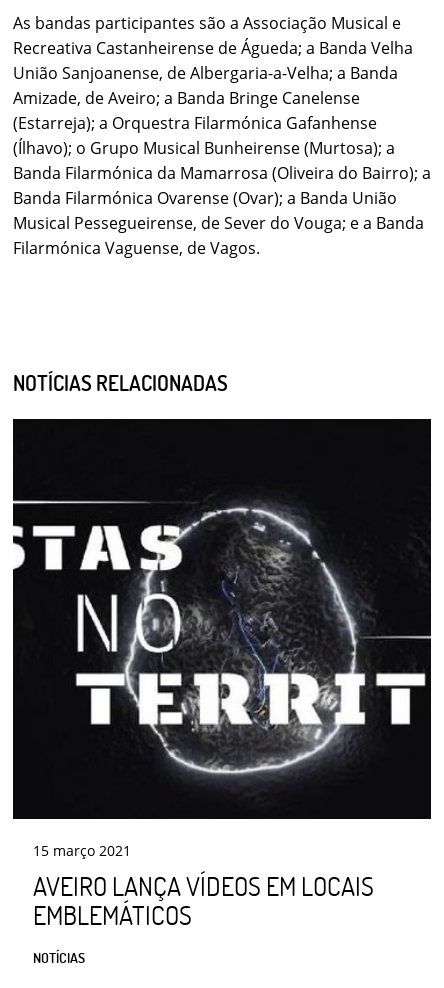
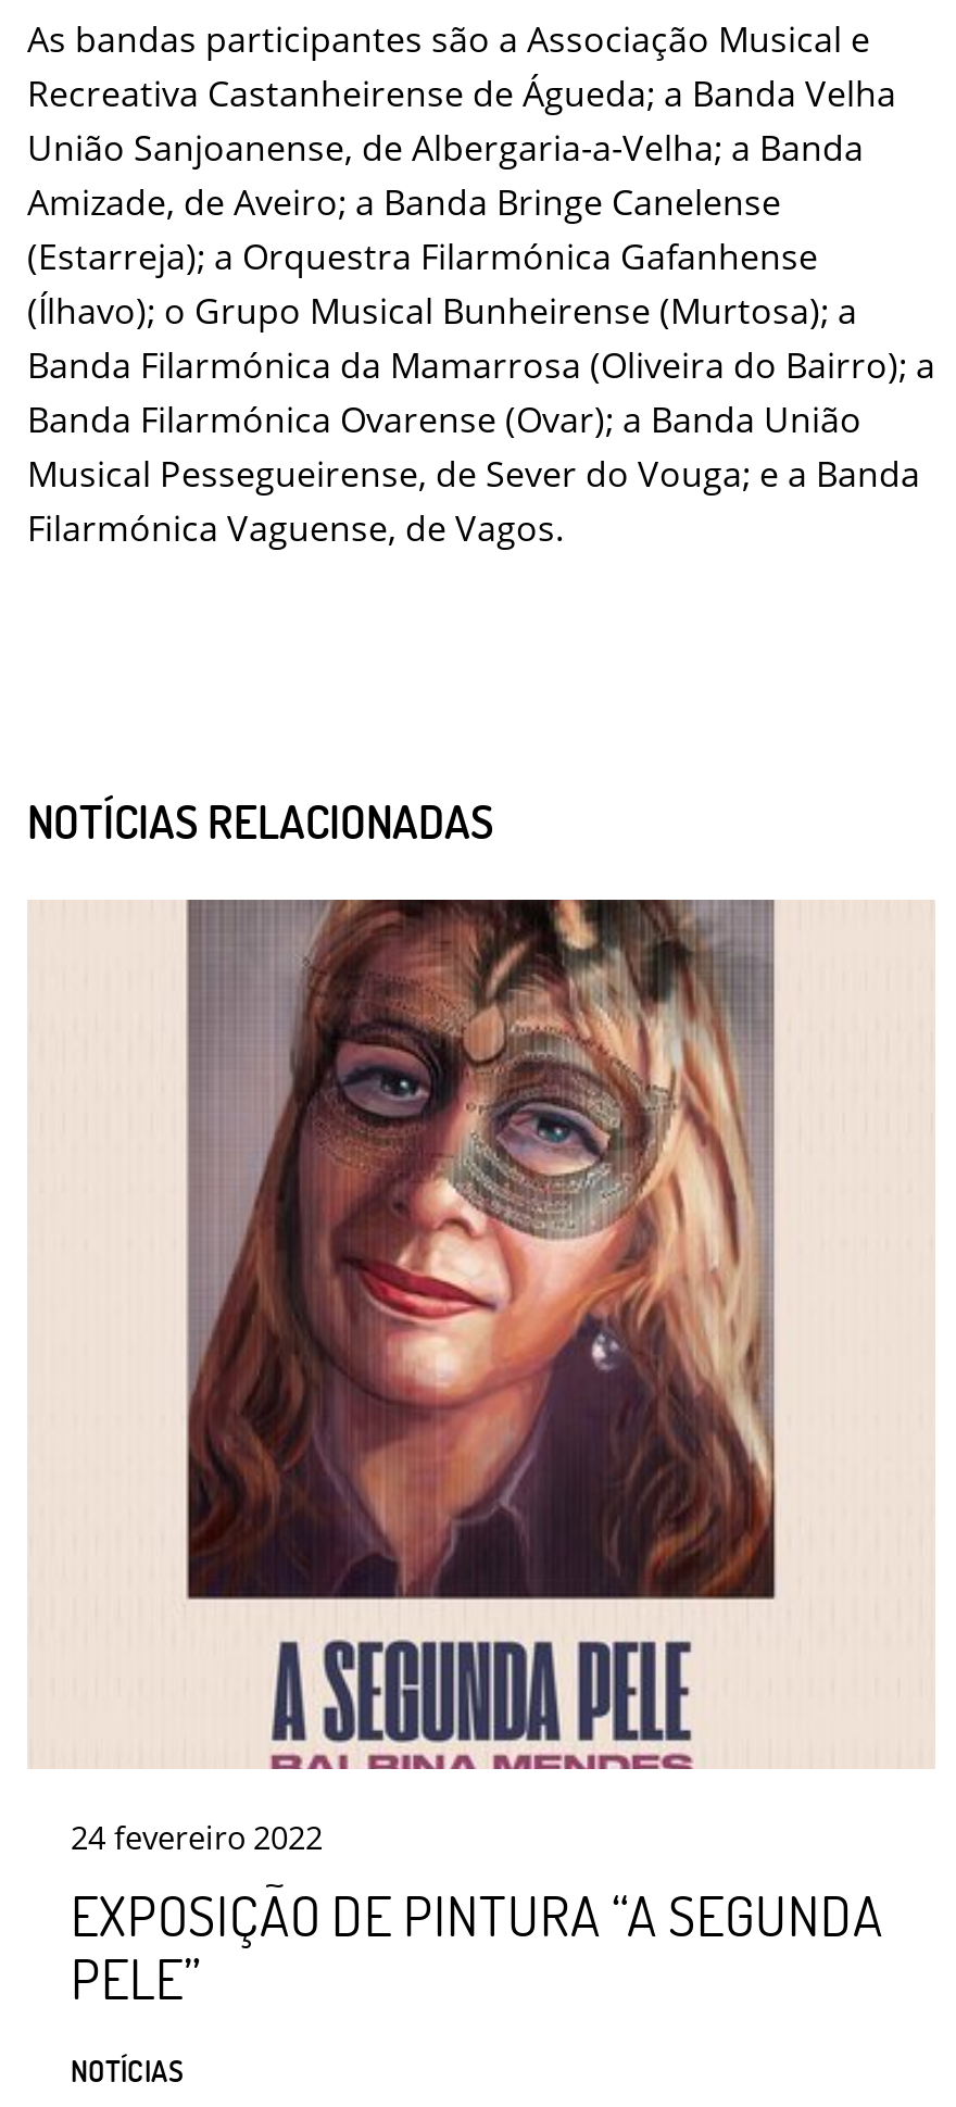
[12,418,432,931] [image] | 15 março 2021 | AVEIRO LANÇA VÍDEOS EM LOCAIS | EMBLEMÁTICOS -> [27,898,935,2012] [image] | 24 fevereiro 2022 | EXPOSIÇÃO DE PINTURA “A SEGUNDA | PELE”

